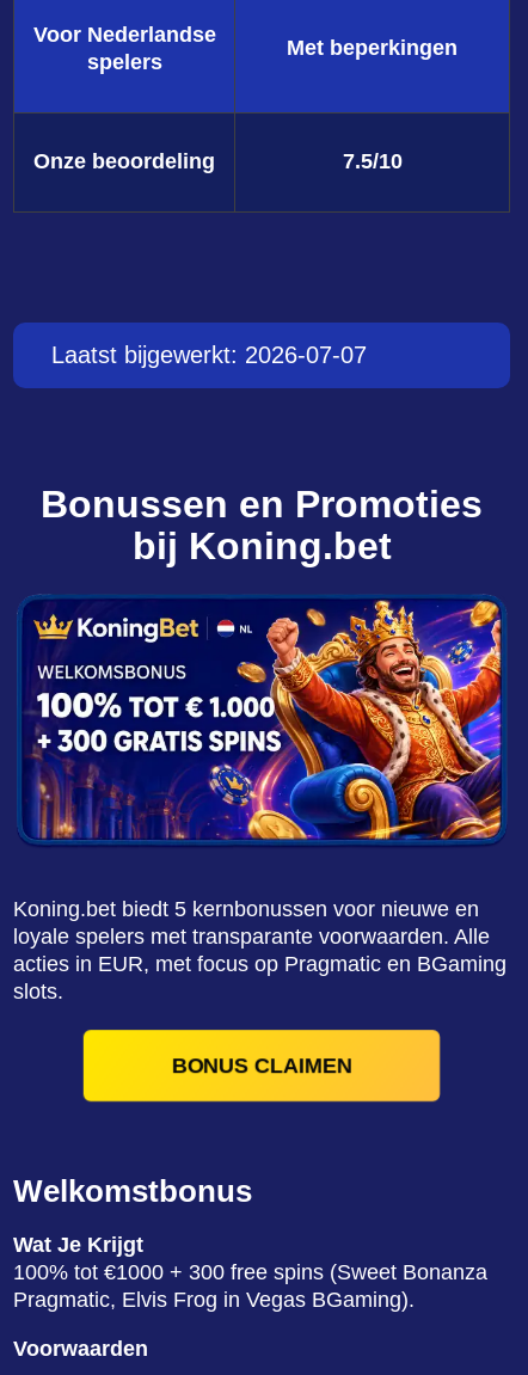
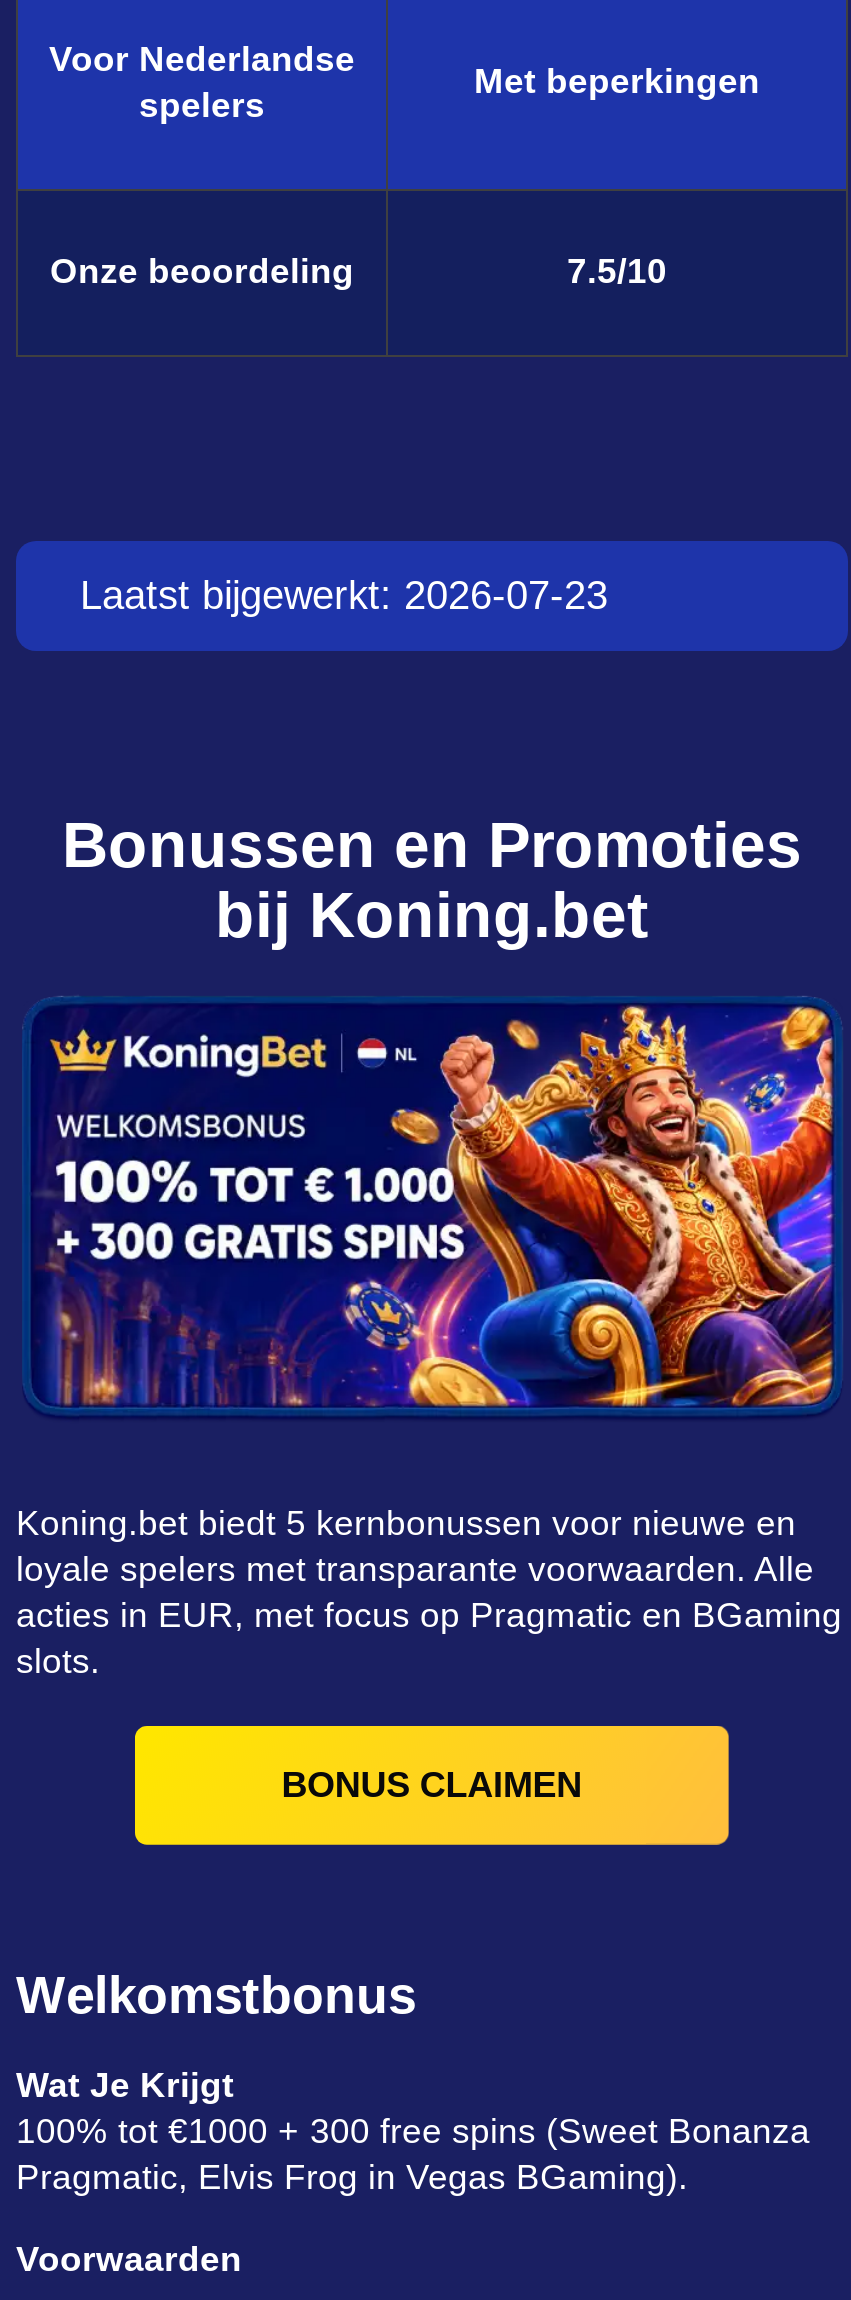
[51,341,367,367] Laatst bijgewerkt: 2026-07-07 -> [80,572,608,616] Laatst bijgewerkt: 2026-07-23

